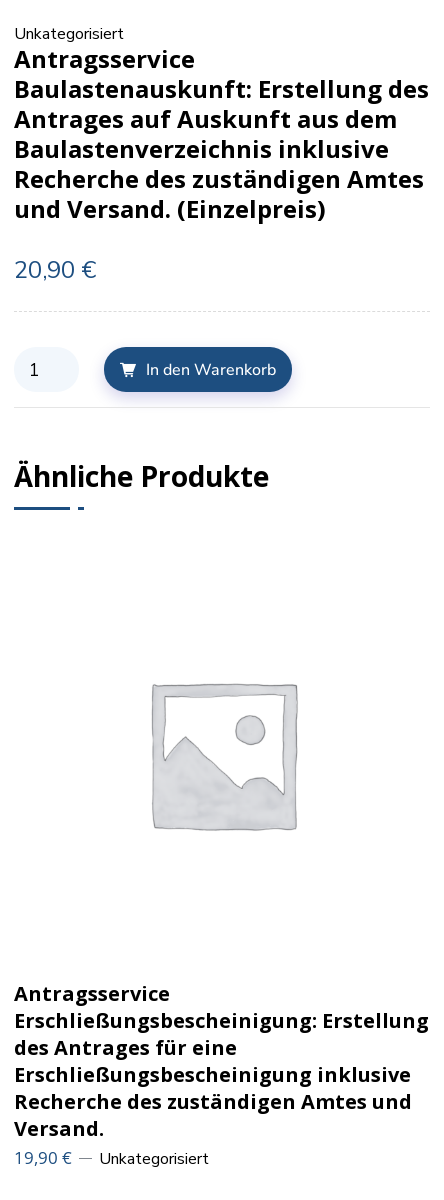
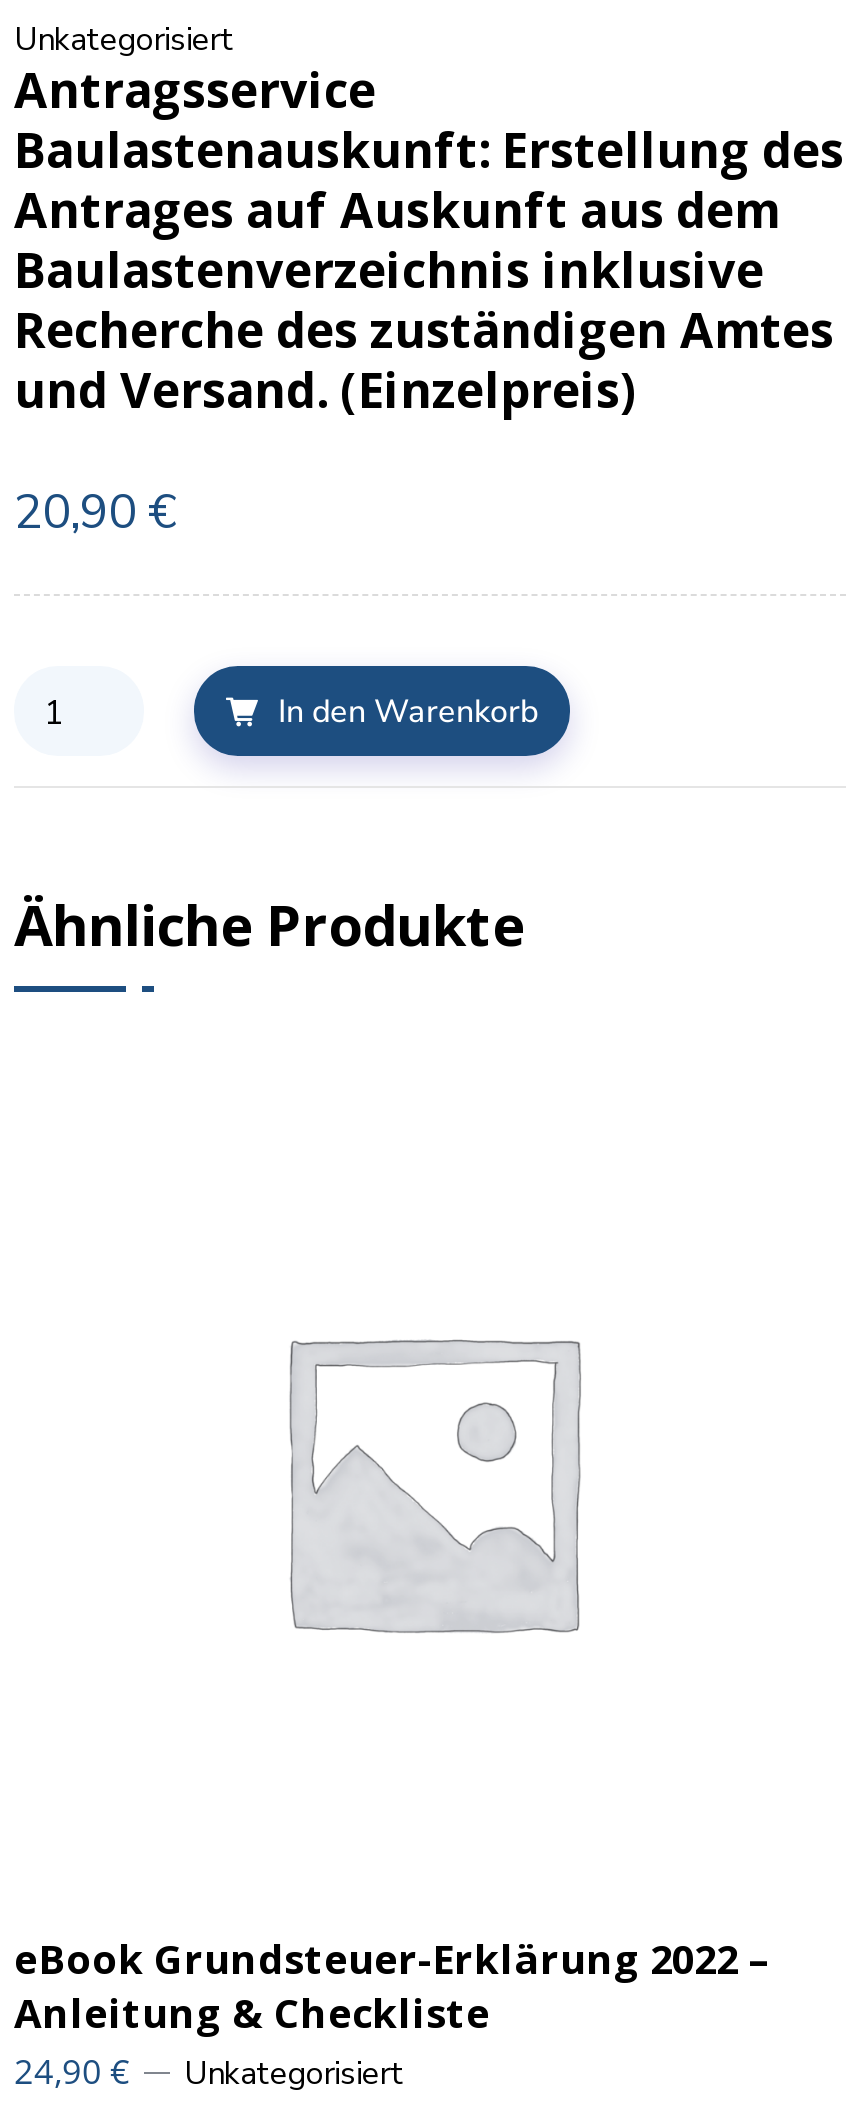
[14,980,429,1169] Antragsservice | Erschließungsbescheinigung: Erstellung | des Antrages für eine | Erschließungsbescheinigung inklusive | Recherche des zuständigen Amtes und | Versand. | 19,90 € -> [14,1932,768,2094] eBook Grundsteuer-Erklärung 2022 – | Anleitung & Checkliste | 24,90 €

